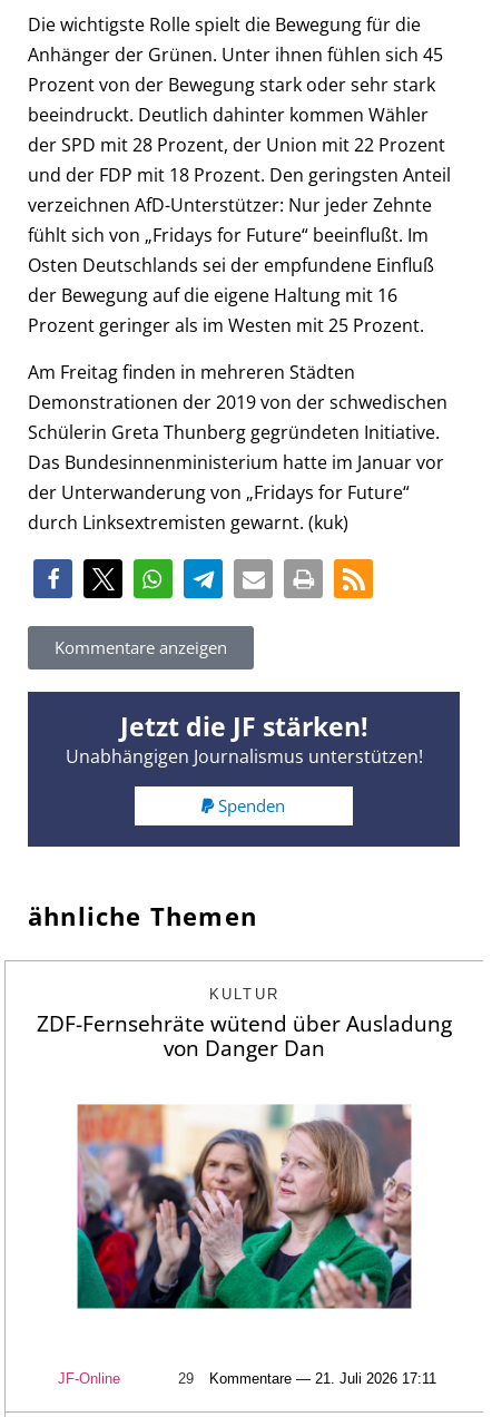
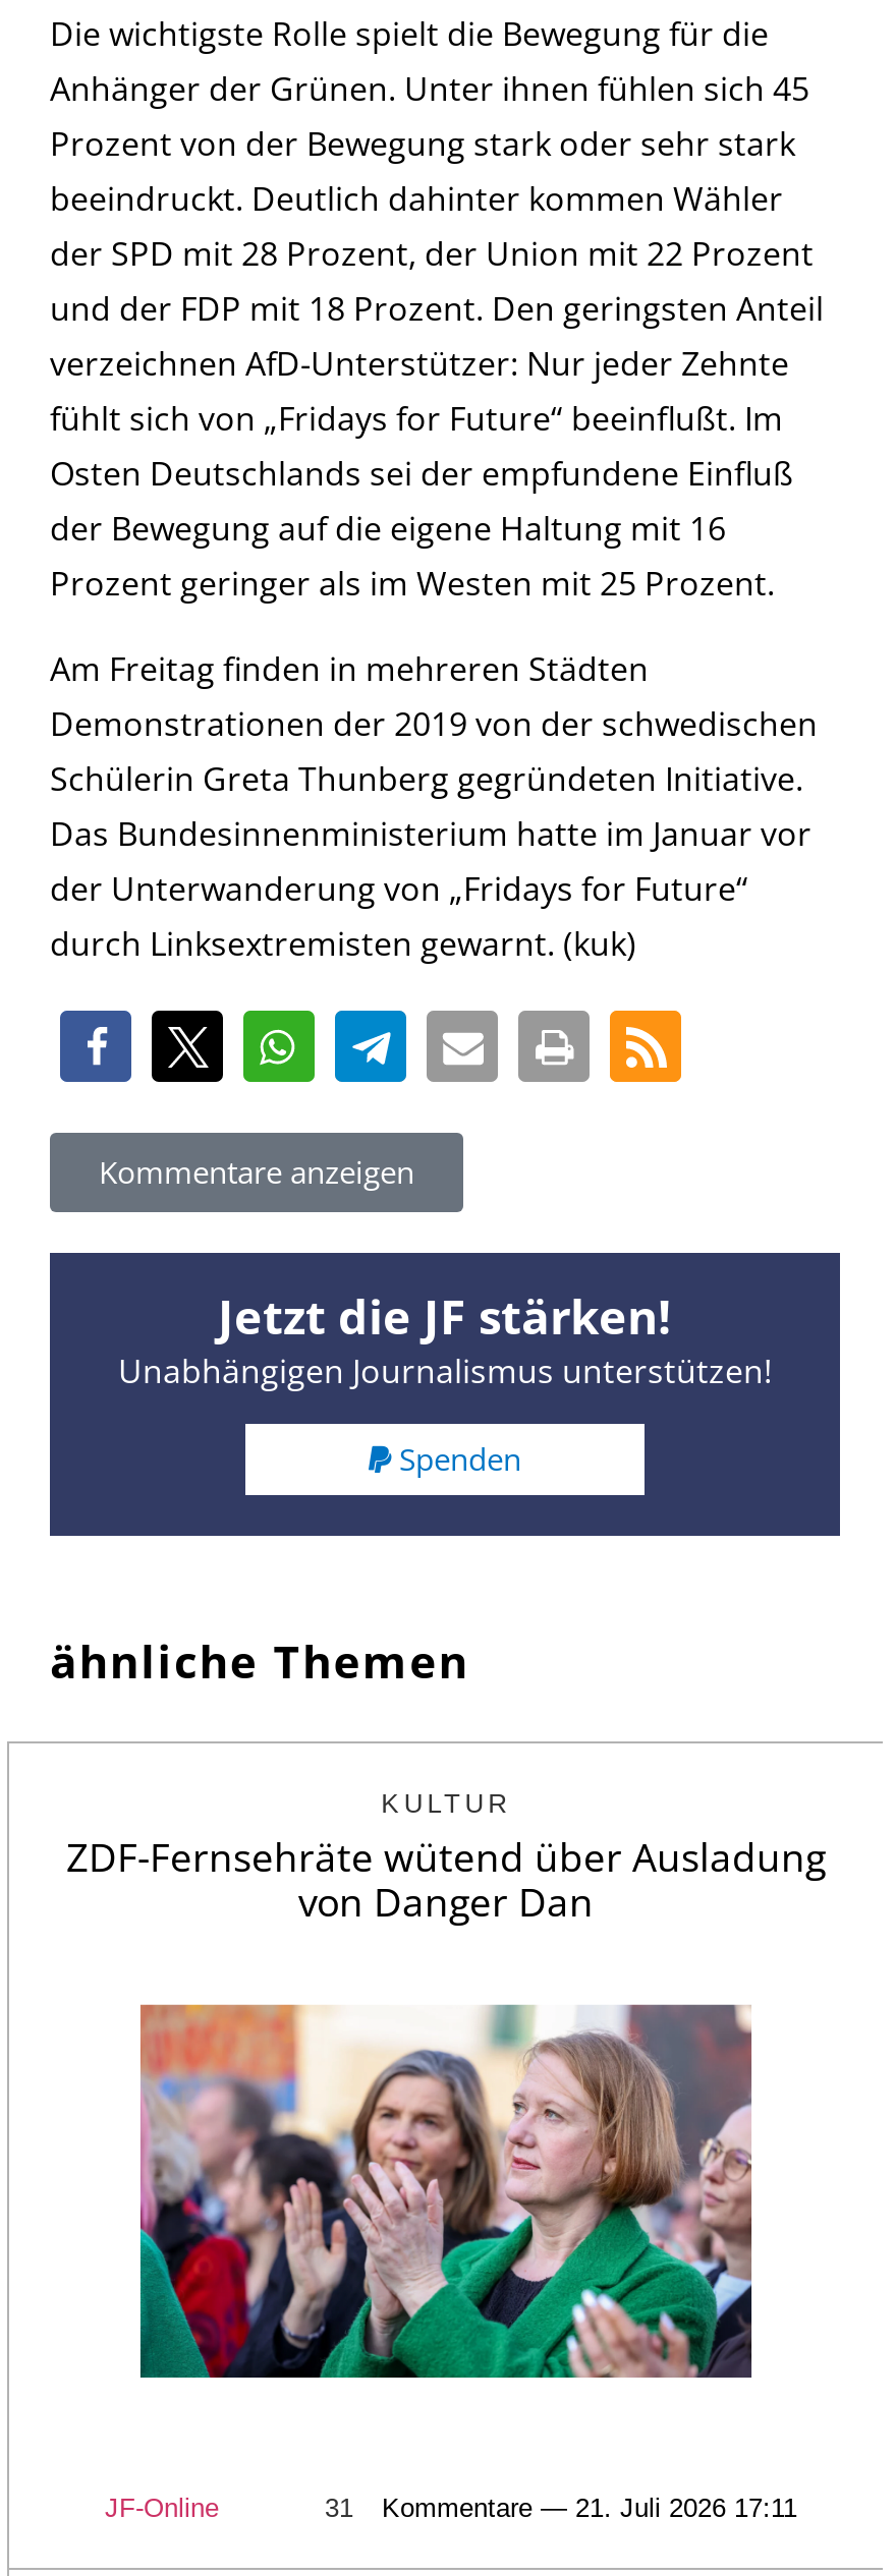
[174,1370,436,1387] 29 Kommentare — 21. Juli 2026 17:11 -> [317,2493,797,2523] 31 Kommentare — 21. Juli 2026 17:11

